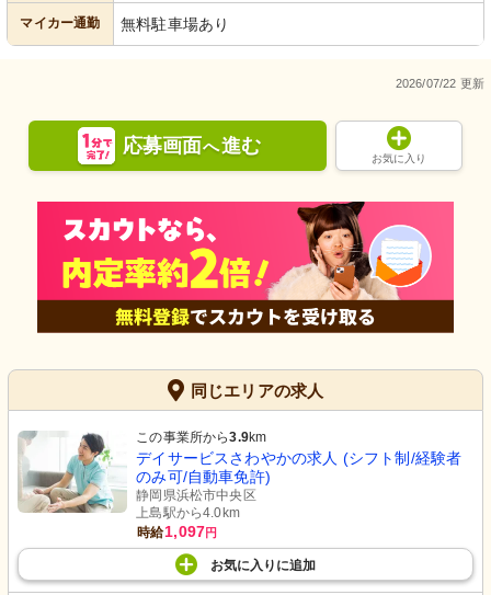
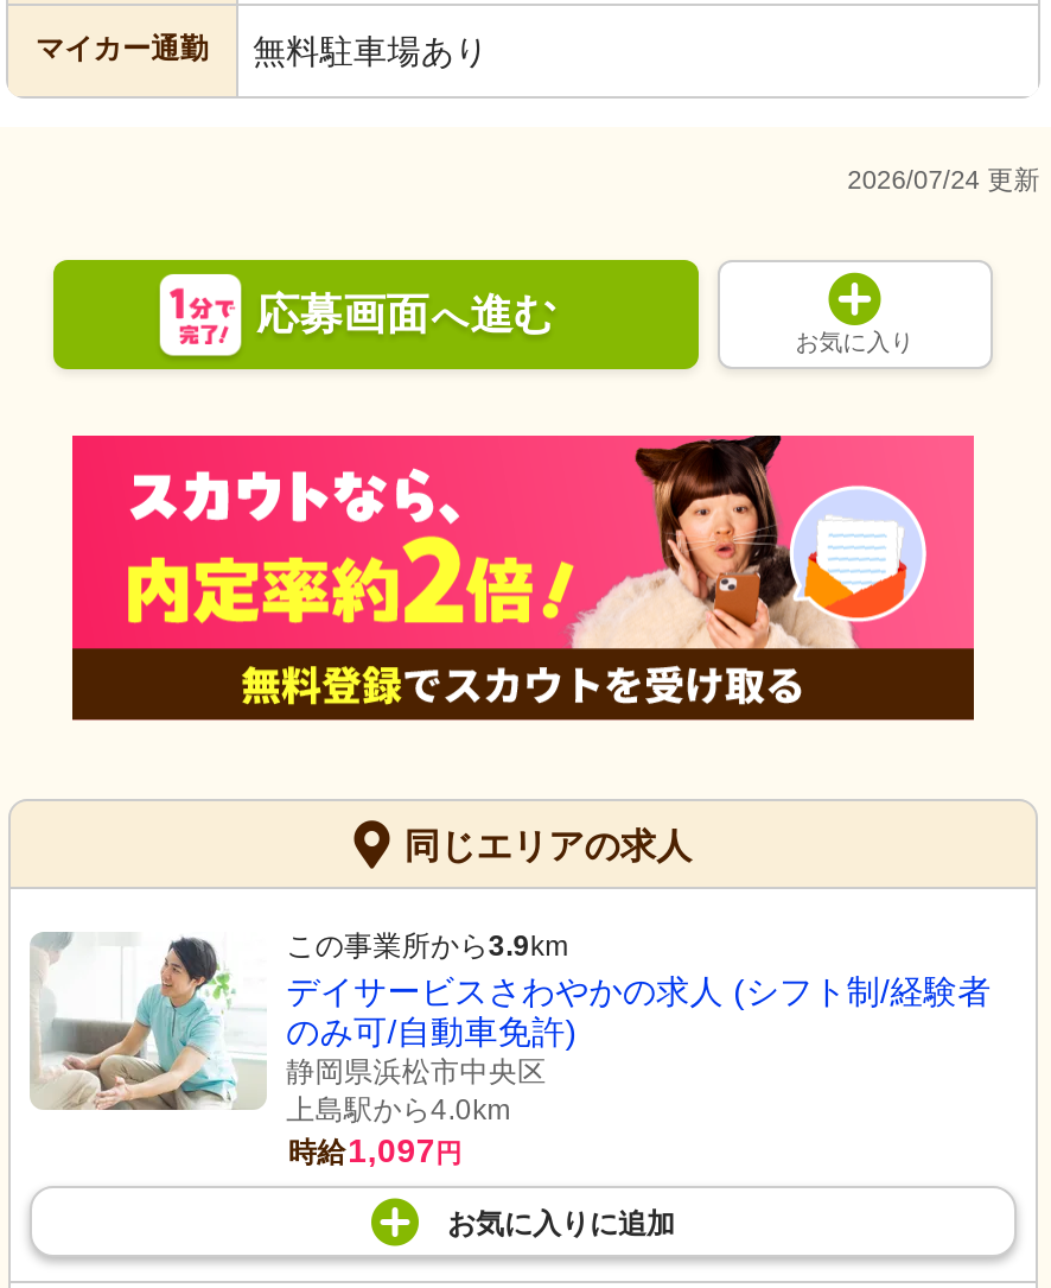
[395,77,484,90] 2026/07/22 更新 -> [847,165,1040,194] 2026/07/24 更新

